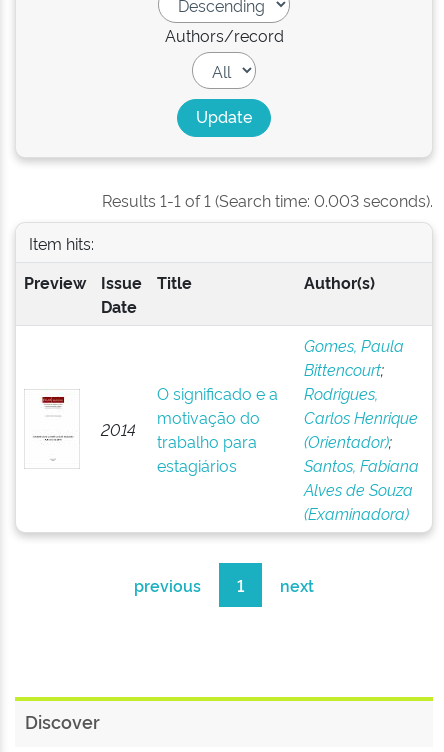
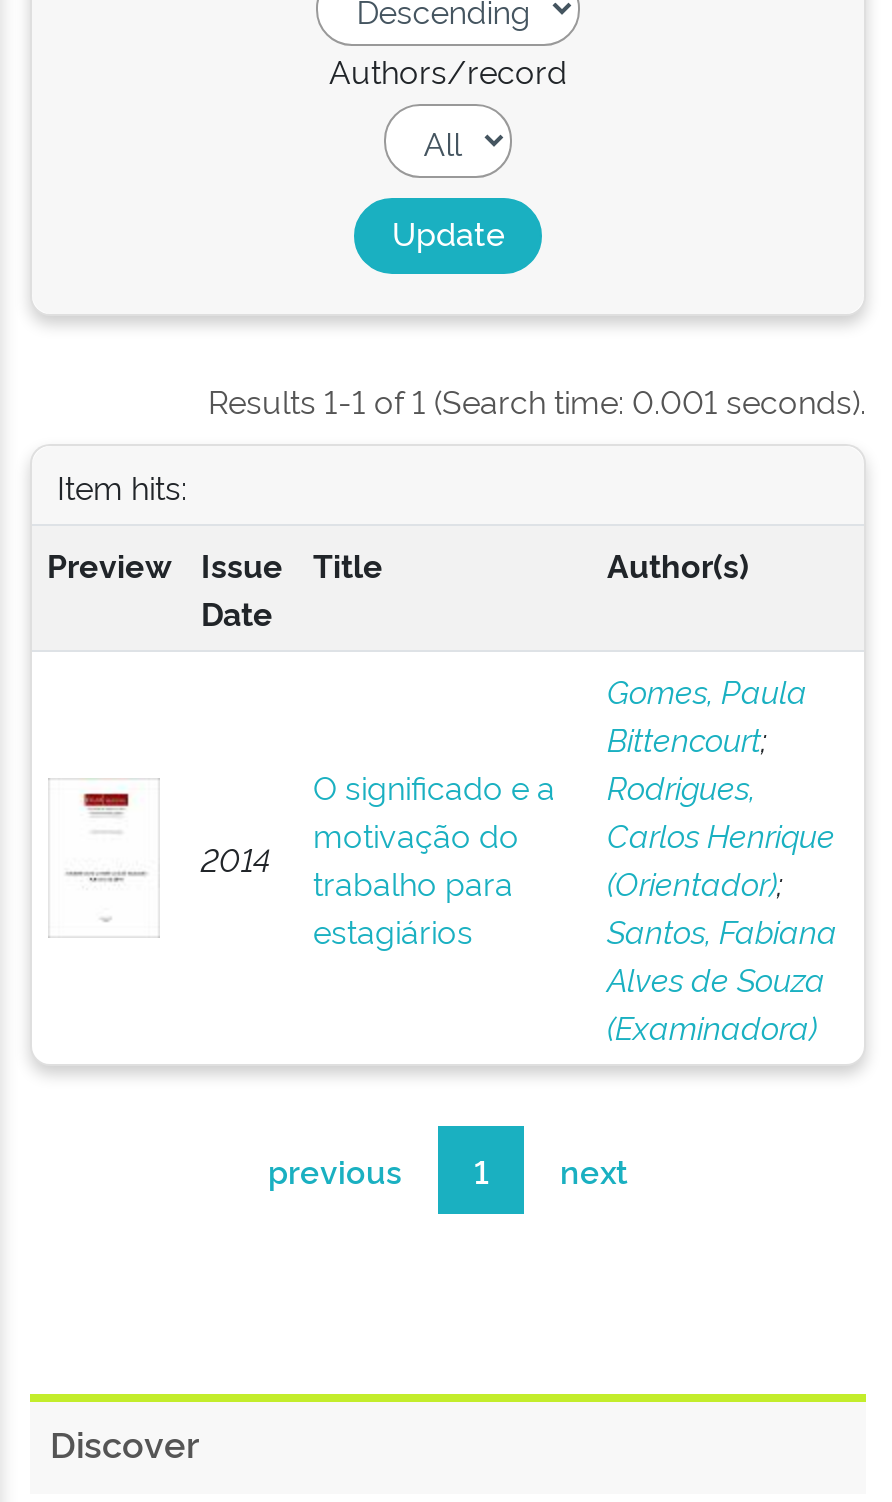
[102,189,433,211] Results 1-1 of 1 (Search time: 0.003 seconds). -> [208,378,866,422] Results 1-1 of 1 (Search time: 0.001 seconds).

